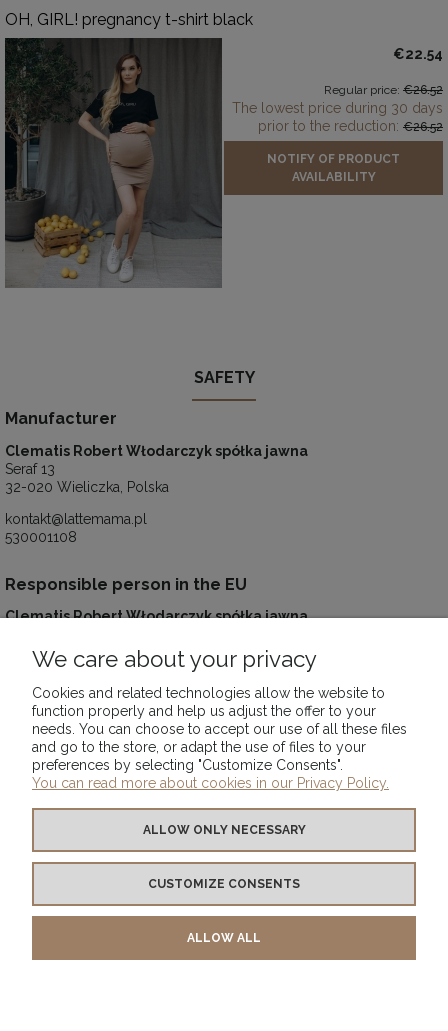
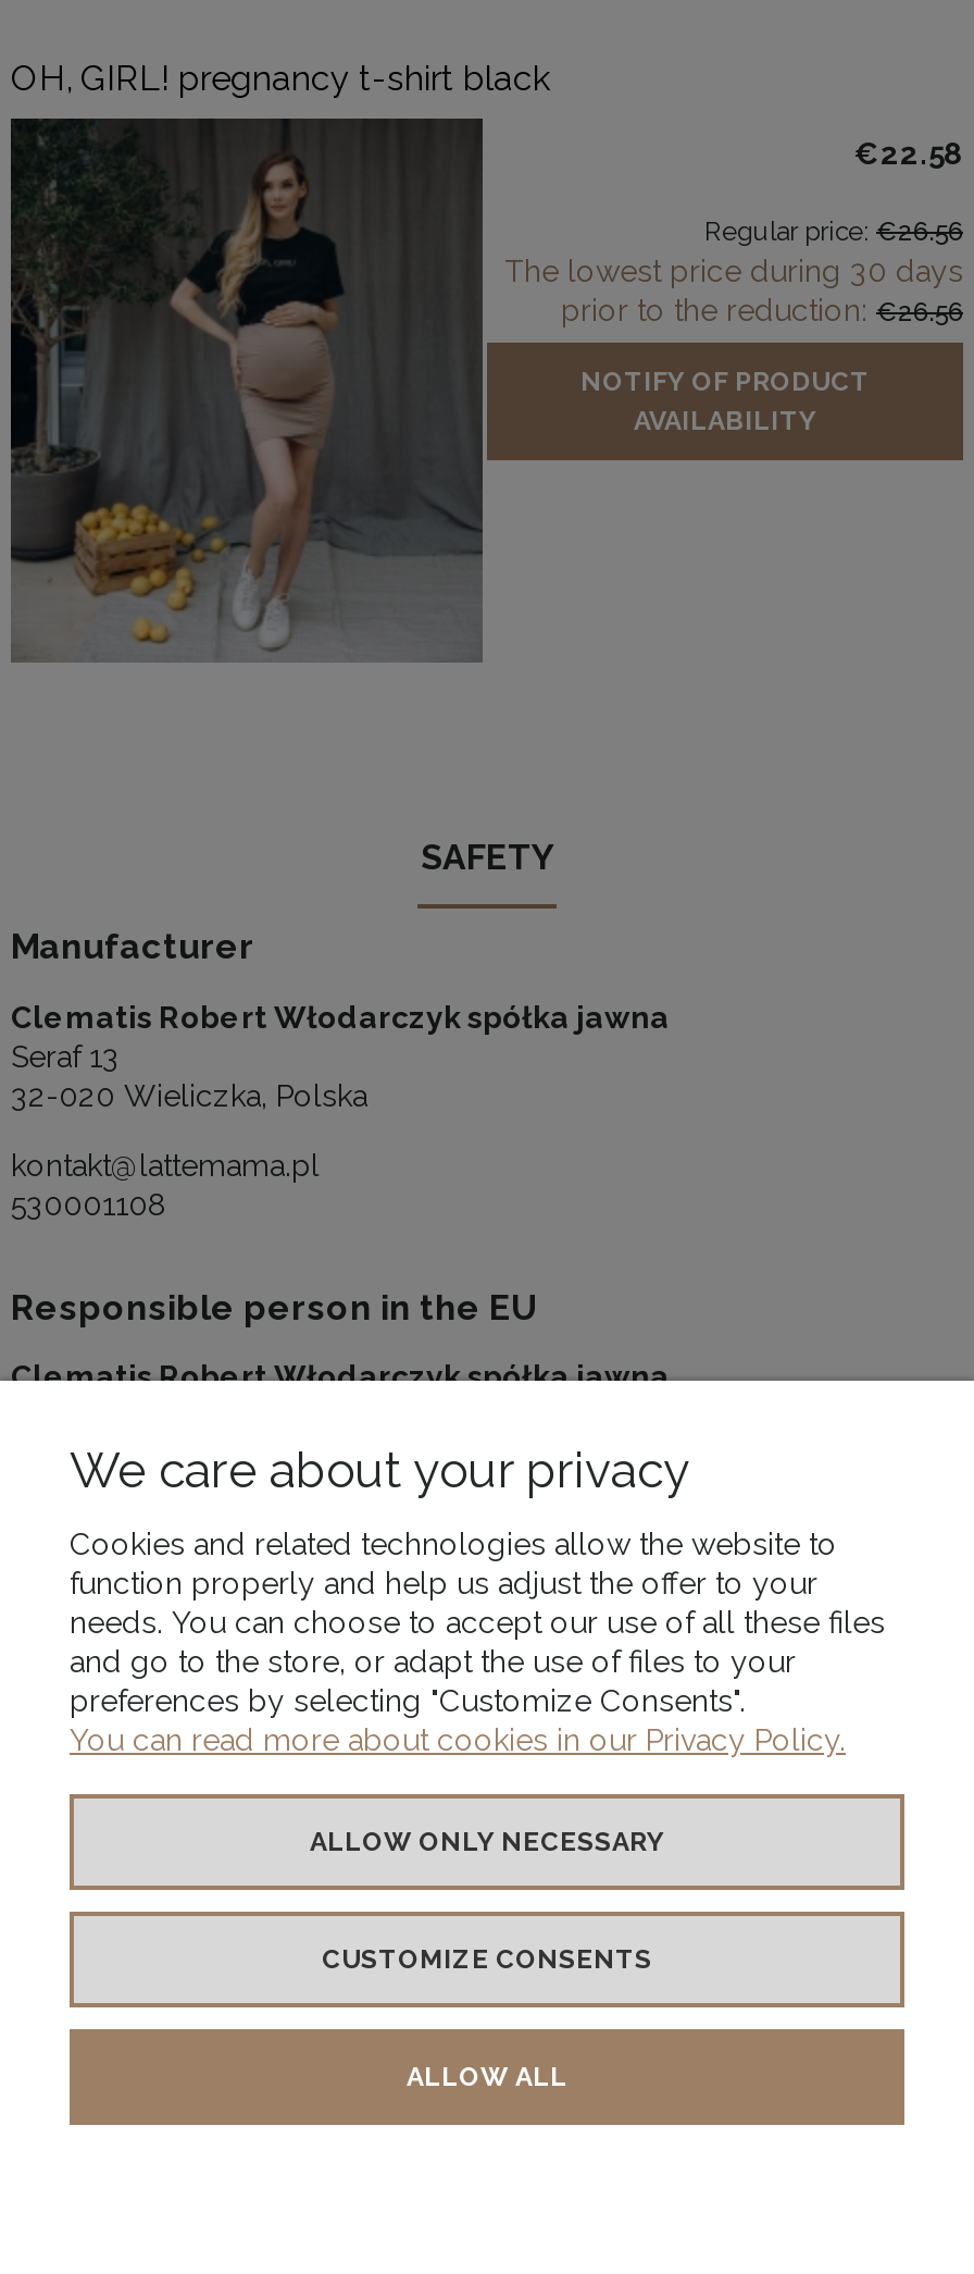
[393,46,443,62] €22.54 -> [854,136,963,170] €22.58
[324,83,443,97] Regular price: €26.52 -> [704,216,963,247] Regular price: €26.56
[258,118,443,134] prior to the reduction: €26.52 -> [561,292,963,327] prior to the reduction: €26.56

